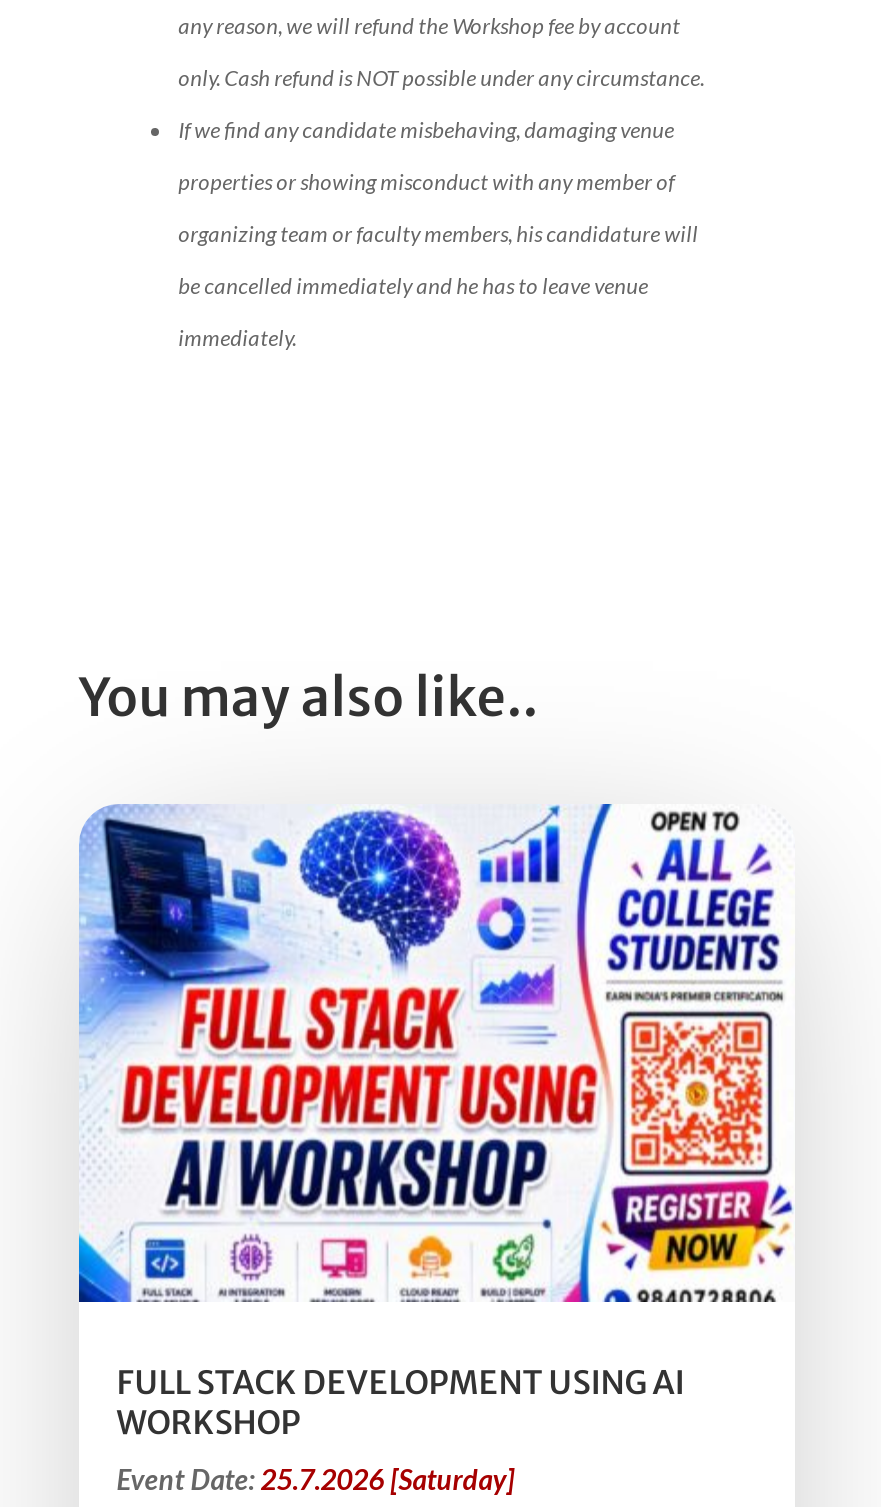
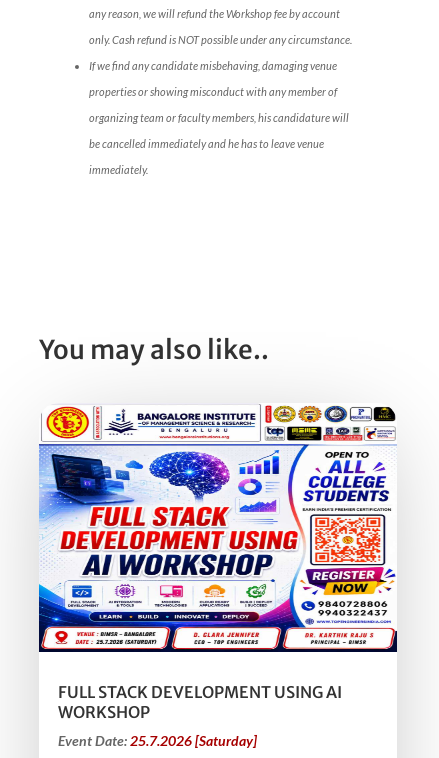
[77,802,795,1304] [image] -> [38,403,398,653] [image]

